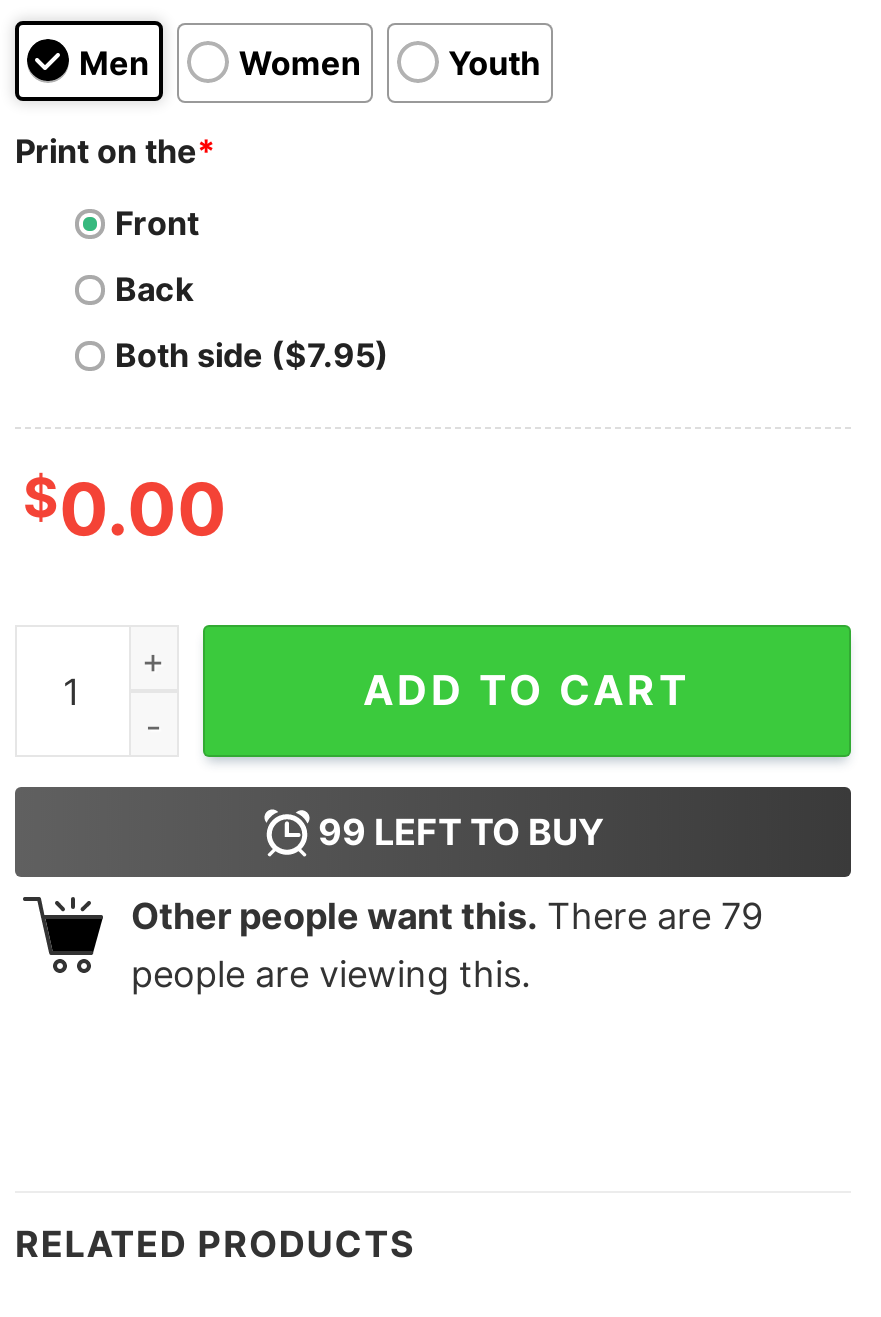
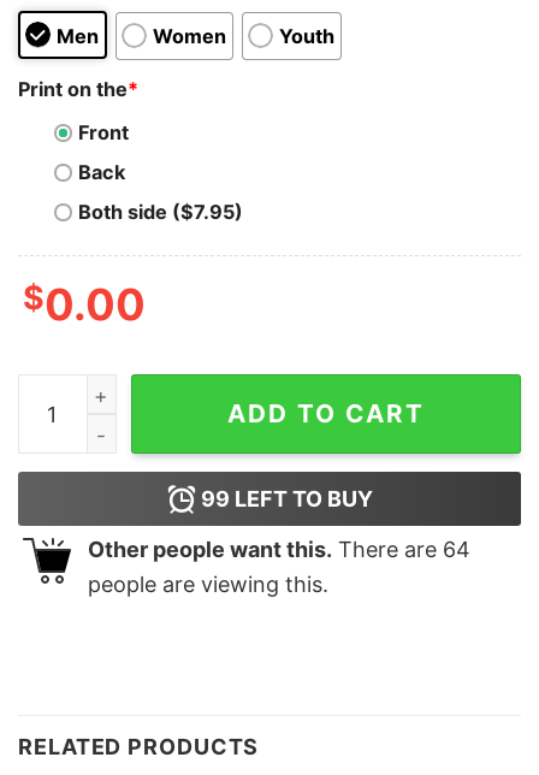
[131,895,763,937] Other people want this. There are 79 -> [88,537,470,562] Other people want this. There are 64

